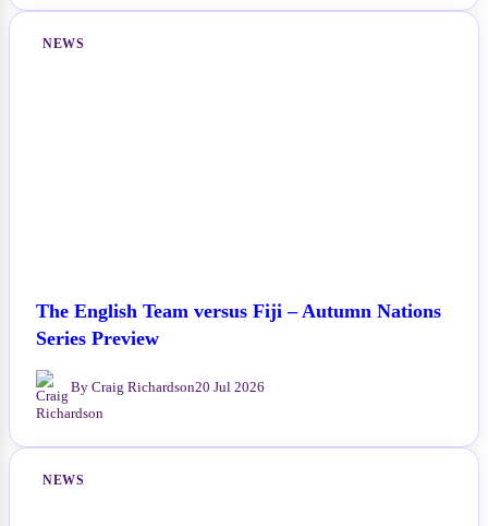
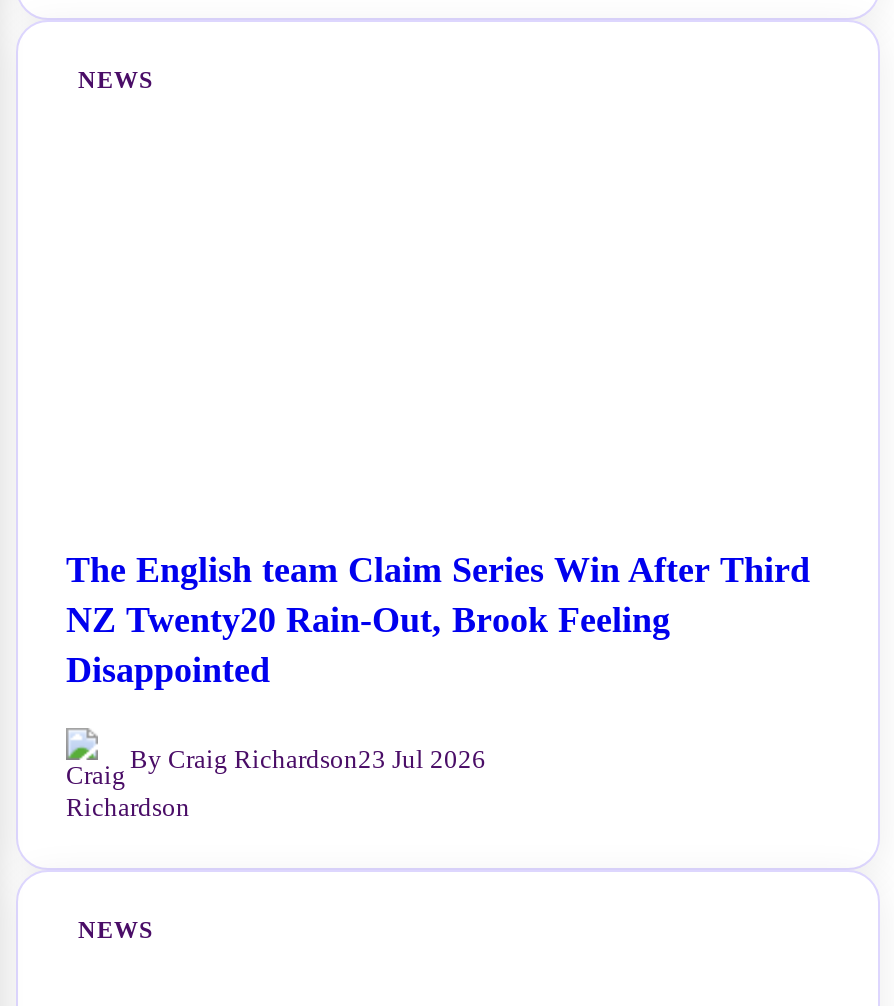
[36,300,441,349] The English Team versus Fiji – Autumn Nations | Series Preview -> [66,550,810,690] The English team Claim Series Win After Third | NZ Twenty20 Rain-Out, Brook Feeling | Disappointed
[71,379,265,395] By Craig Richardson20 Jul 2026 -> [130,744,486,774] By Craig Richardson23 Jul 2026

